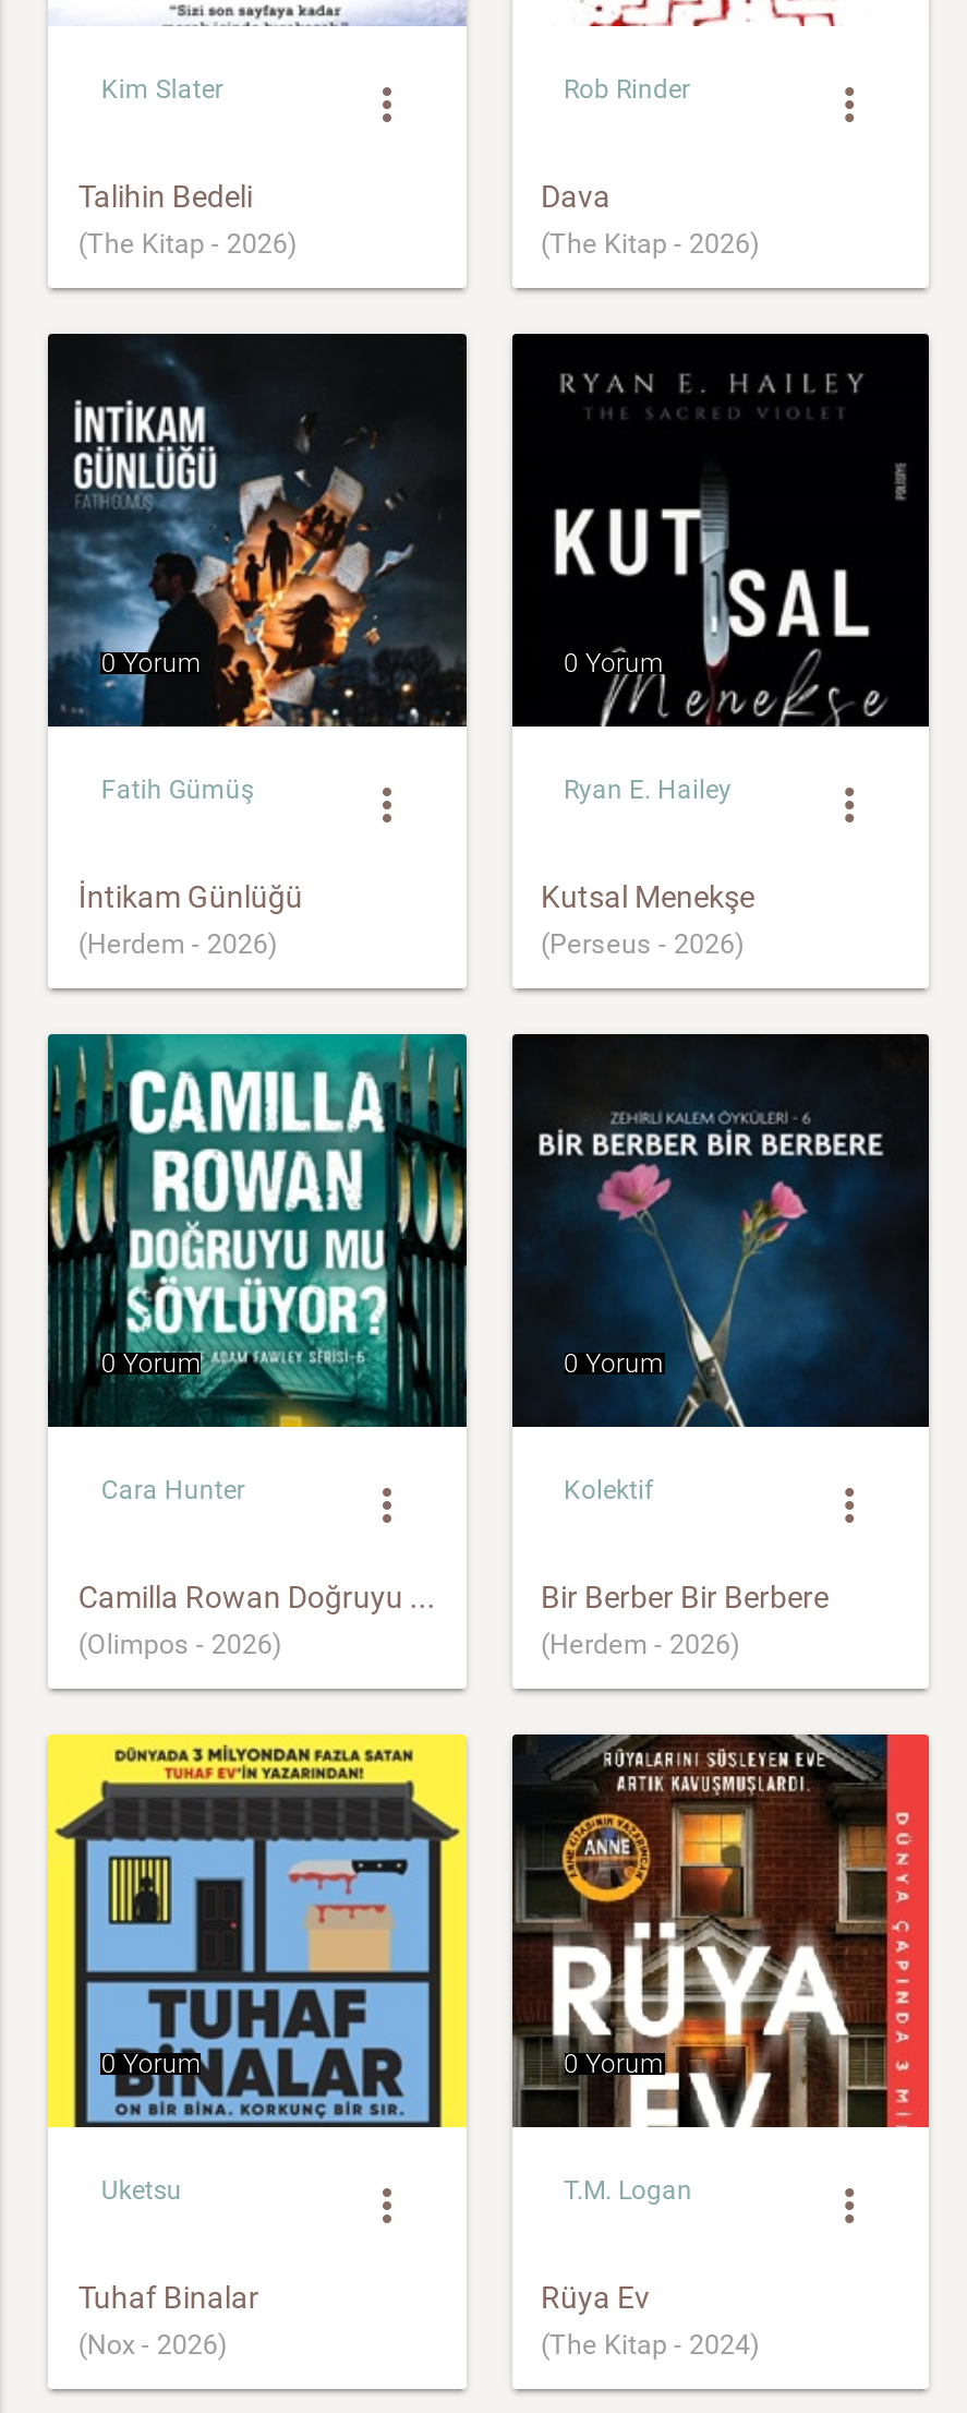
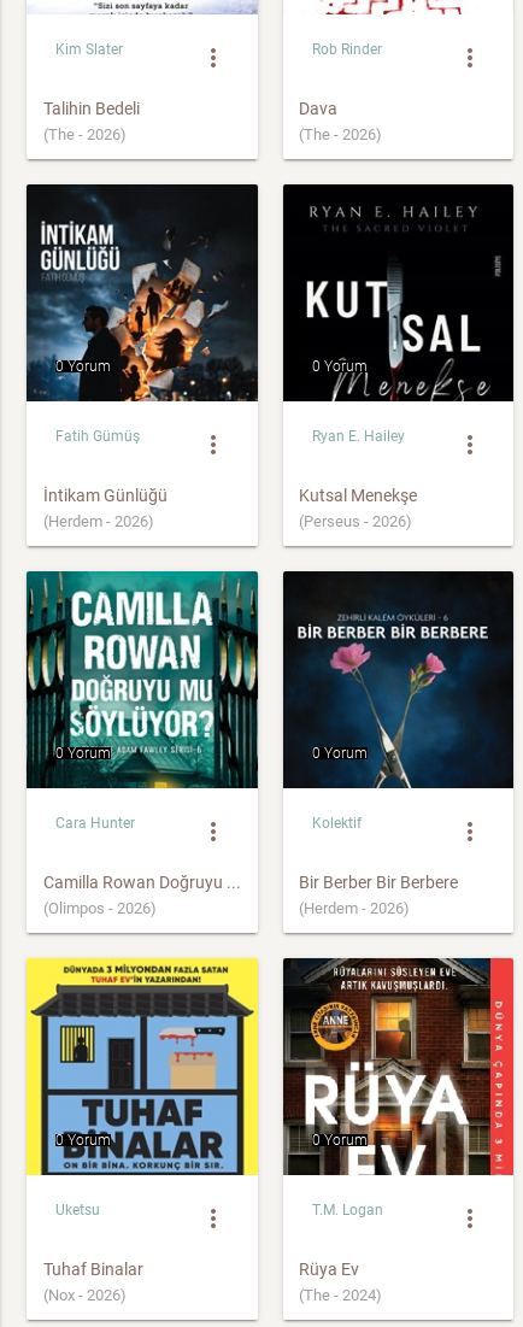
[78,227,298,260] (The Kitap - 2026) -> [43,125,126,143] (The - 2026)
[541,227,761,260] (The Kitap - 2026) -> [299,125,382,143] (The - 2026)
[541,2328,761,2361] (The Kitap - 2024) -> [299,1286,382,1304] (The - 2024)

